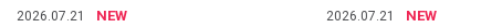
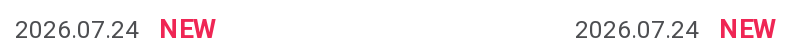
[17,7,127,23] 2026.07.21 NEW -> [15,14,215,44] 2026.07.24 NEW
[326,7,437,23] 2026.07.21 NEW -> [575,14,775,44] 2026.07.24 NEW

